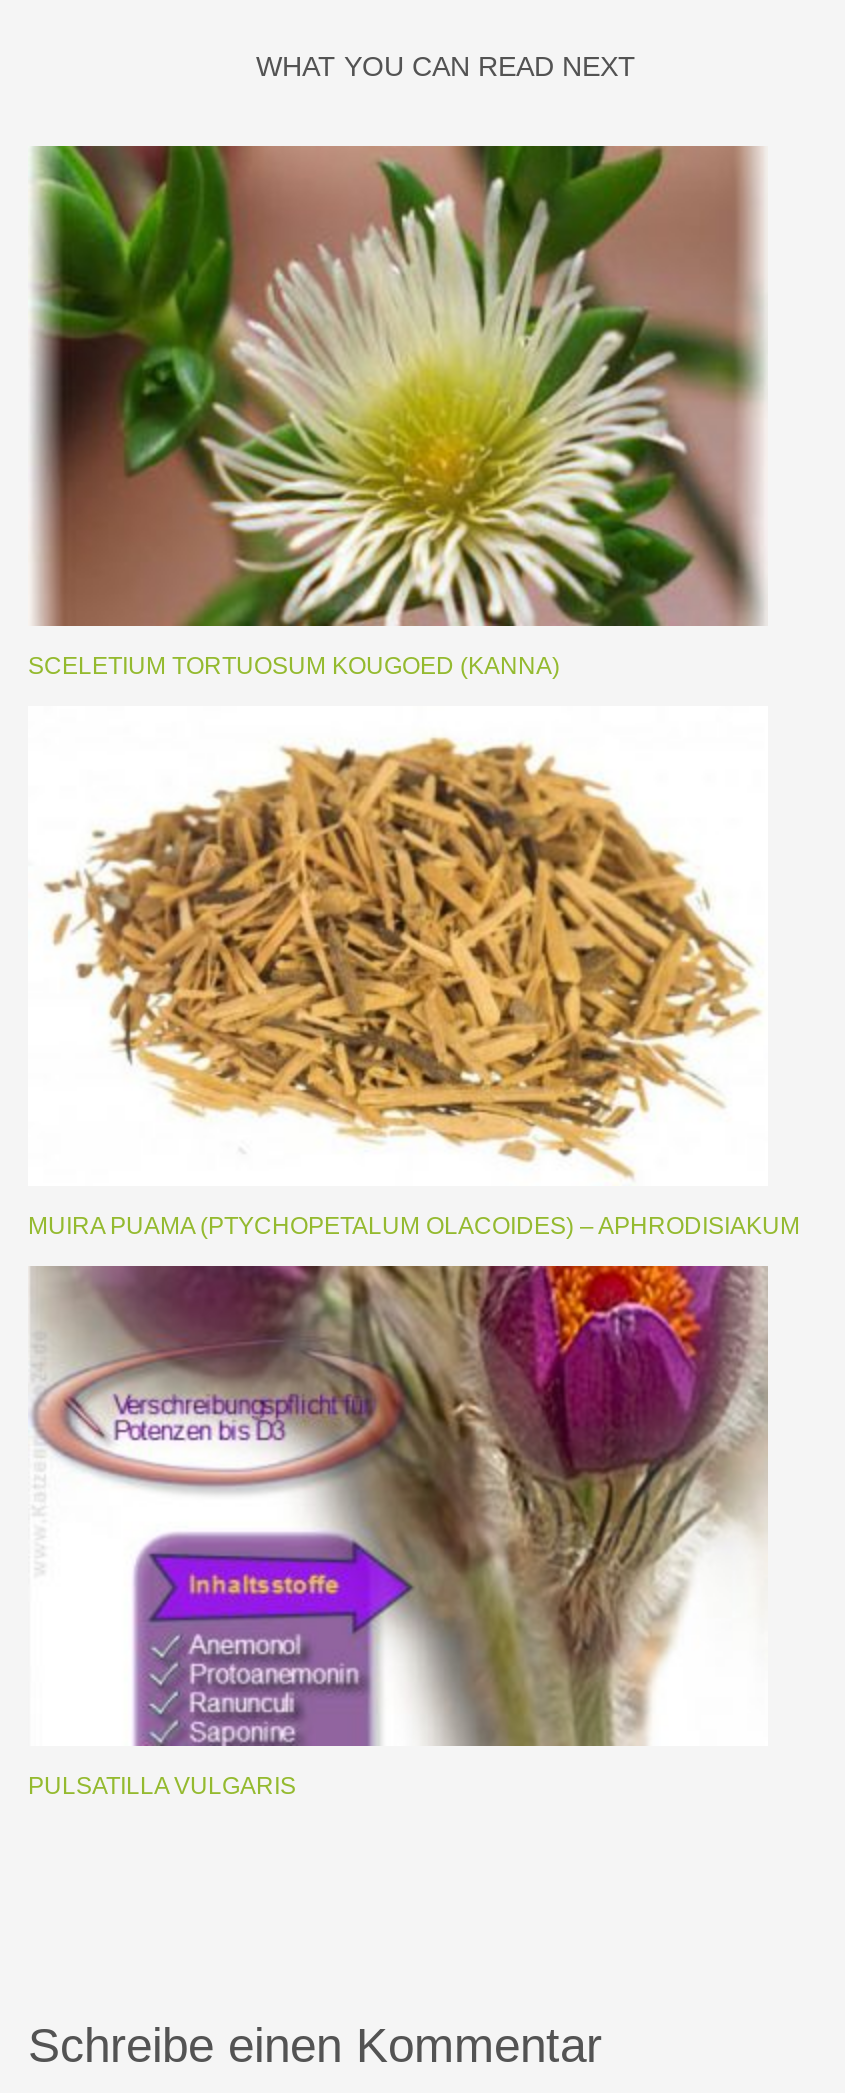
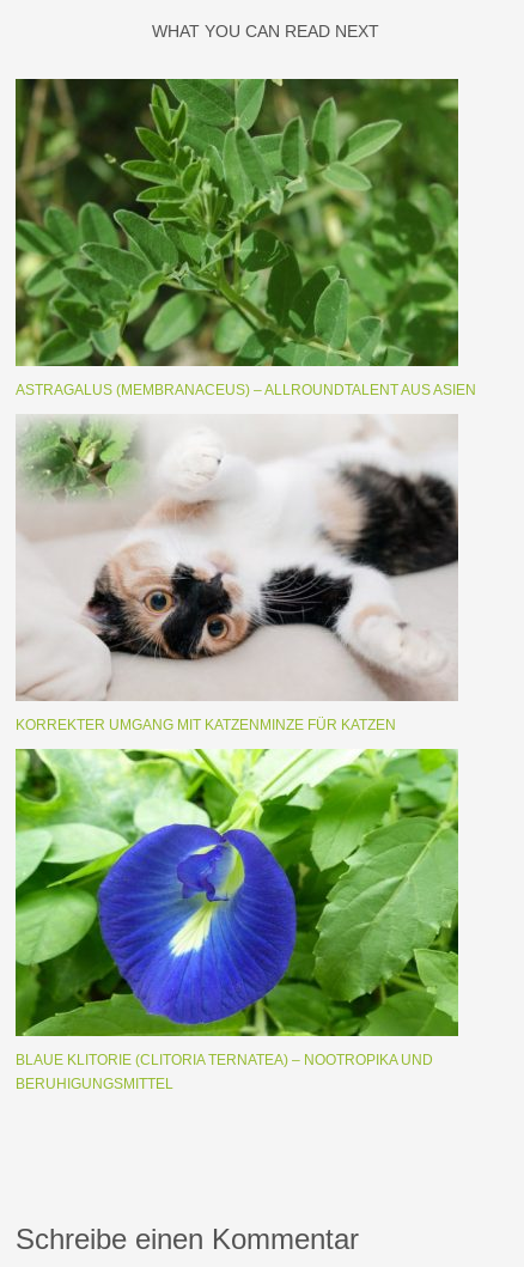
[28,144,768,680] [image] | SCELETIUM TORTUOSUM KOUGOED (KANNA) -> [14,78,476,398] [image] | ASTRAGALUS (MEMBRANACEUS) – ALLROUNDTALENT AUS ASIEN
[28,708,800,1240] [image] | MUIRA PUAMA (PTYCHOPETALUM OLACOIDES) – APHRODISIAKUM -> [14,415,459,733] [image] | KORREKTER UMGANG MIT KATZENMINZE FÜR KATZEN
[28,1264,768,1800] [image] | PULSATILLA VULGARIS -> [14,767,459,1092] [image] | BLAUE KLITORIE (CLITORIA TERNATEA) – NOOTROPIKA UND | BERUHIGUNGSMITTEL

